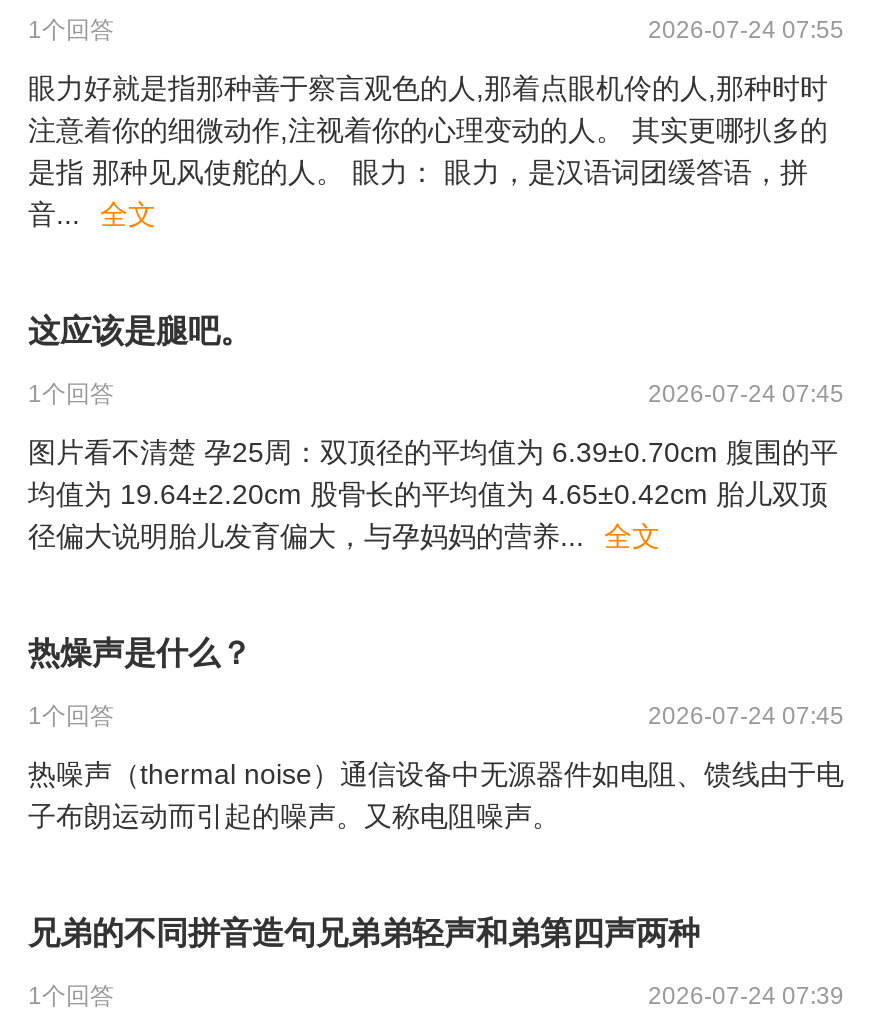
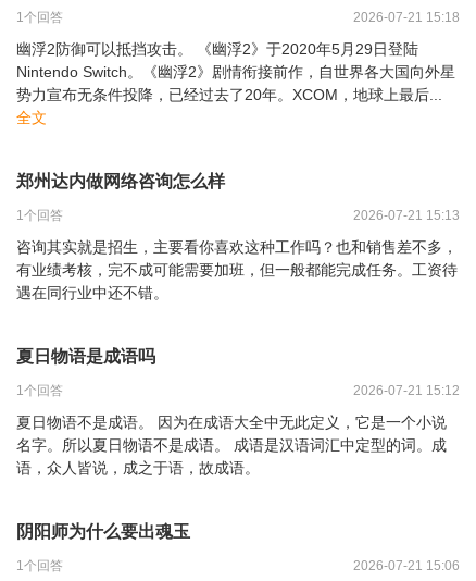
[648,16,844,44] 2026-07-24 07:55 -> [353,10,460,25] 2026-07-21 15:18
[28,72,828,230] 眼力好就是指那种善于察言观色的人,那着点眼机伶的人,那种时时 | 注意着你的细微动作,注视着你的心理变动的人。 其实更哪扒多的 | 是指 那种见风使舵的人。 眼力： 眼力，是汉语词团缓答语，拼 | 音... -> [16,40,455,103] 幽浮2防御可以抵挡攻击。 《幽浮2》于2020年5月29日登陆 | Nintendo Switch。《幽浮2》剧情衔接前作，自世界各大国向外星 | 势力宣布无条件投降，已经过去了20年。XCOM，地球上最后...
[28,314,252,348] 这应该是腿吧。 -> [16,172,225,190] 郑州达内做网络咨询怎么样
[648,380,844,408] 2026-07-24 07:45 -> [353,208,460,223] 2026-07-21 15:13
[28,436,838,552] 图片看不清楚 孕25周：双顶径的平均值为 6.39±0.70cm 腹围的平 | 均值为 19.64±2.20cm 股骨长的平均值为 4.65±0.42cm 胎儿双顶 | 径偏大说明胎儿发育偏大，与孕妈妈的营养... | 全文 -> [16,238,458,301] 咨询其实就是招生，主要看你喜欢这种工作吗？也和销售差不多， | 有业绩考核，完不成可能需要加班，但一般都能完成任务。工资待 | 遇在同行业中还不错。
[28,636,252,670] 热燥声是什么？ -> [16,347,155,366] 夏日物语是成语吗
[648,702,844,730] 2026-07-24 07:45 -> [353,383,460,398] 2026-07-21 15:12
[28,758,844,832] 热噪声（thermal noise）通信设备中无源器件如电阻、馈线由于电 | 子布朗运动而引起的噪声。又称电阻噪声。 -> [16,413,447,477] 夏日物语不是成语。 因为在成语大全中无此定义，它是一个小说 | 名字。所以夏日物语不是成语。 成语是汉语词汇中定型的词。成 | 语，众人皆说，成之于语，故成语。
[28,916,700,950] 兄弟的不同拼音造句兄弟弟轻声和弟第四声两种 -> [16,522,190,541] 阴阳师为什么要出魂玉
[648,982,844,1010] 2026-07-24 07:39 -> [353,558,460,573] 2026-07-21 15:06

